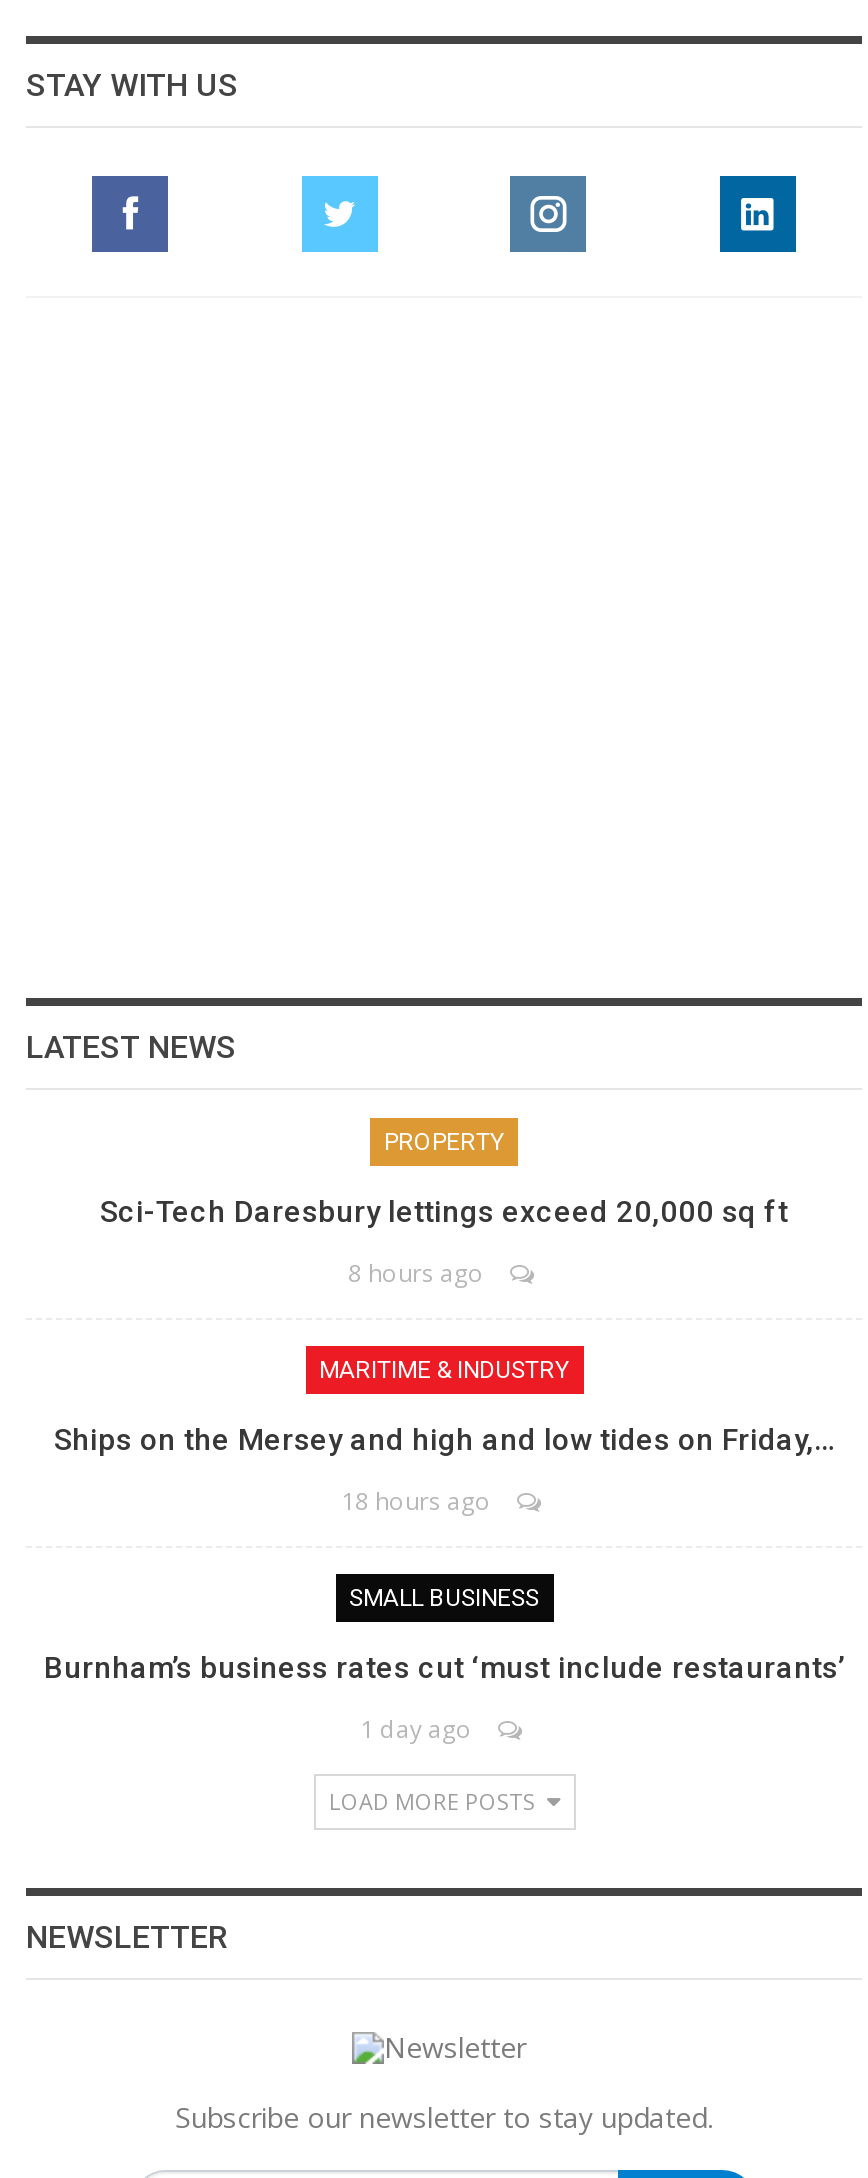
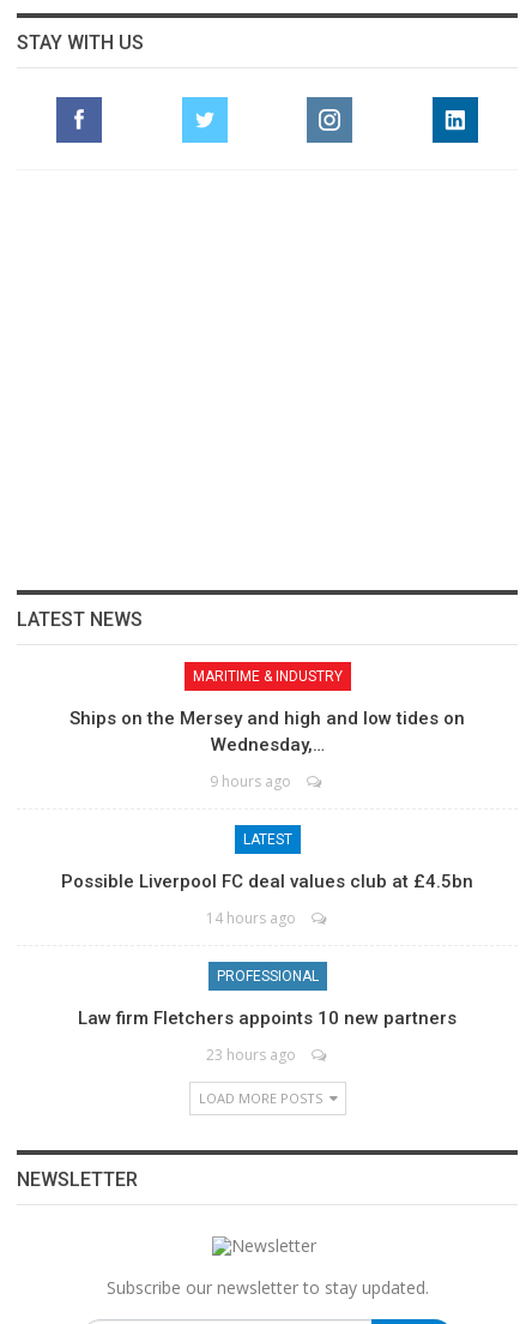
[100,1127,788,1289] PROPERTY | Sci-Tech Daresbury lettings exceed 20,000 sq ft | 8 hours ago -> none
moved [319,1355,569,1383] -> [192,668,342,684]: MARITIME & INDUSTRY
[44,1421,844,1745] Ships on the Mersey and high and low tides on Friday,… | 18 hours ago | SMALL BUSINESS | Burnham’s business rates cut ‘must include restaurants’ | 1 day ago -> [61,707,473,1064] Ships on the Mersey and high and low tides on | Wednesday,… | 9 hours ago | LATEST | Possible Liverpool FC deal values club at £4.5bn | 14 hours ago | PROFESSIONAL | Law firm Fletchers appoints 10 new partners | 23 hours ago

